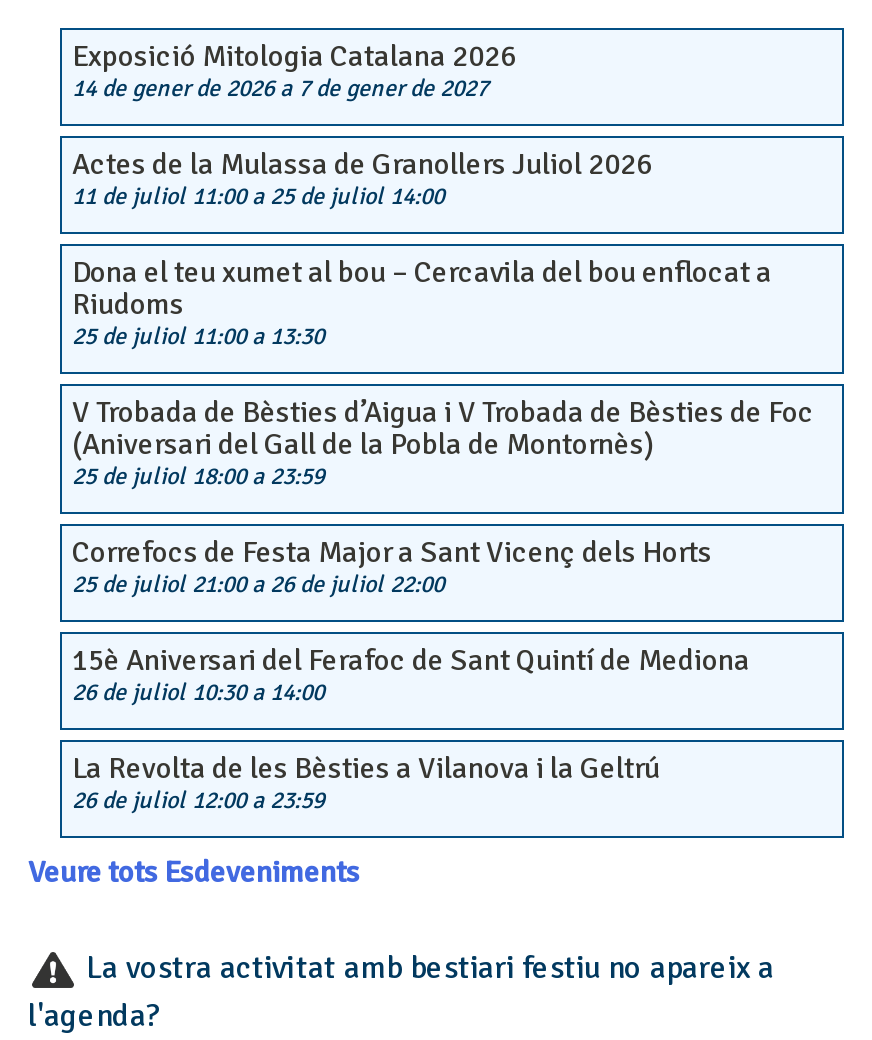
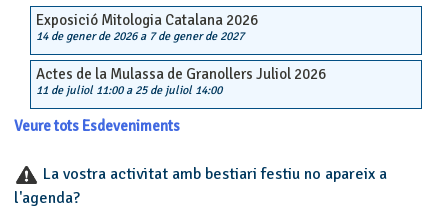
[58,242,846,816] [image] | Dona el teu xumet al bou – Cercavila del bou enflocat a | Riudoms | 25 de juliol 11:00 a 13:30 | V Trobada de Bèsties d’Aigua i V Trobada de Bèsties de Foc | (Aniversari del Gall de la Pobla de Montornès) | 25 de juliol 18:00 a 23:59 | Correfocs de Festa Major a Sant Vicenç dels Horts | 25 de juliol 21:00 a 26 de juliol 22:00 | 15è Aniversari del Ferafoc de Sant Quintí de Mediona | 26 de juliol 10:30 a 14:00 | La Revolta de les Bèsties a Vilanova i la Geltrú | 26 de juliol 12:00 a 23:59 -> none

